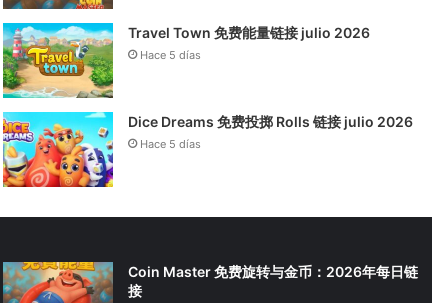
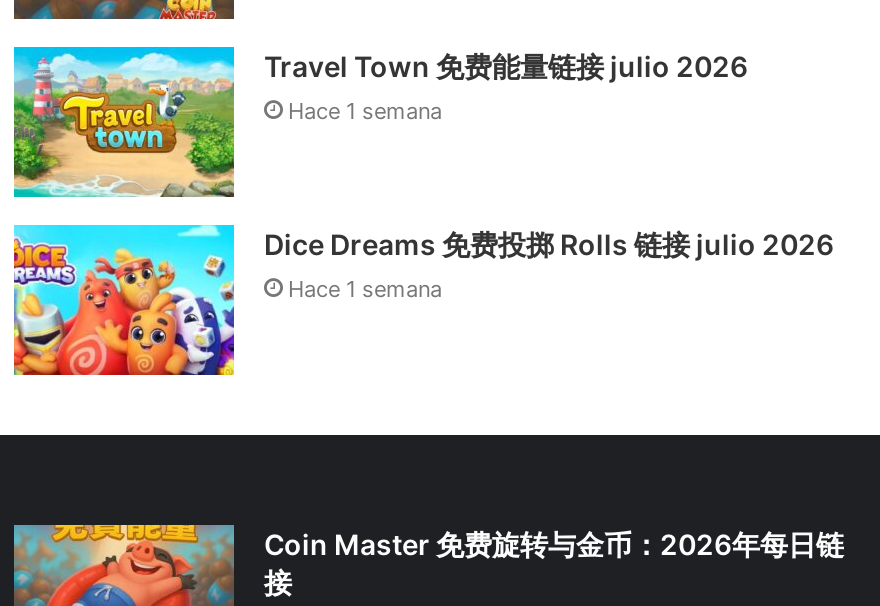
[140,48,201,62] Hace 5 días -> [288,97,442,125] Hace 1 semana
[140,137,201,151] Hace 5 días -> [288,275,442,303] Hace 1 semana

